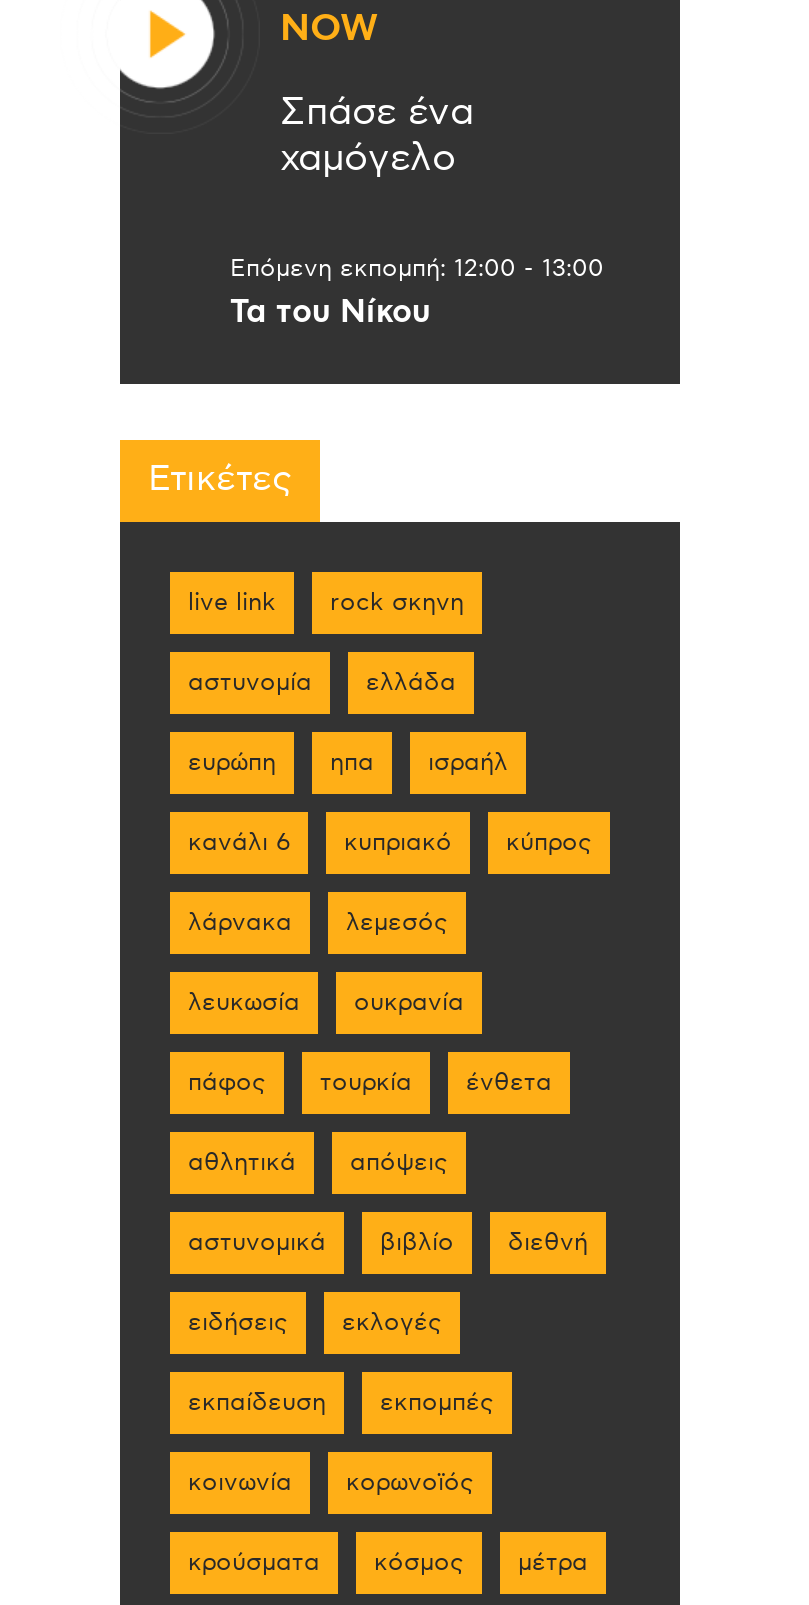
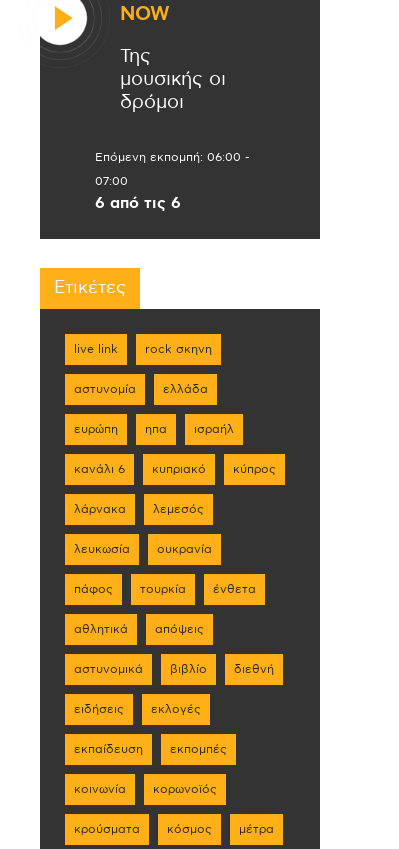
[230,95,604,329] Σπάσε ένα | χαμόγελο | Επόμενη εκπομπή: 12:00 - 13:00 | Τα του Νίκου -> [95,47,250,211] Της | μουσικής οι | δρόμοι | Επόμενη εκπομπή: 06:00 - | 07:00 | 6 από τις 6

